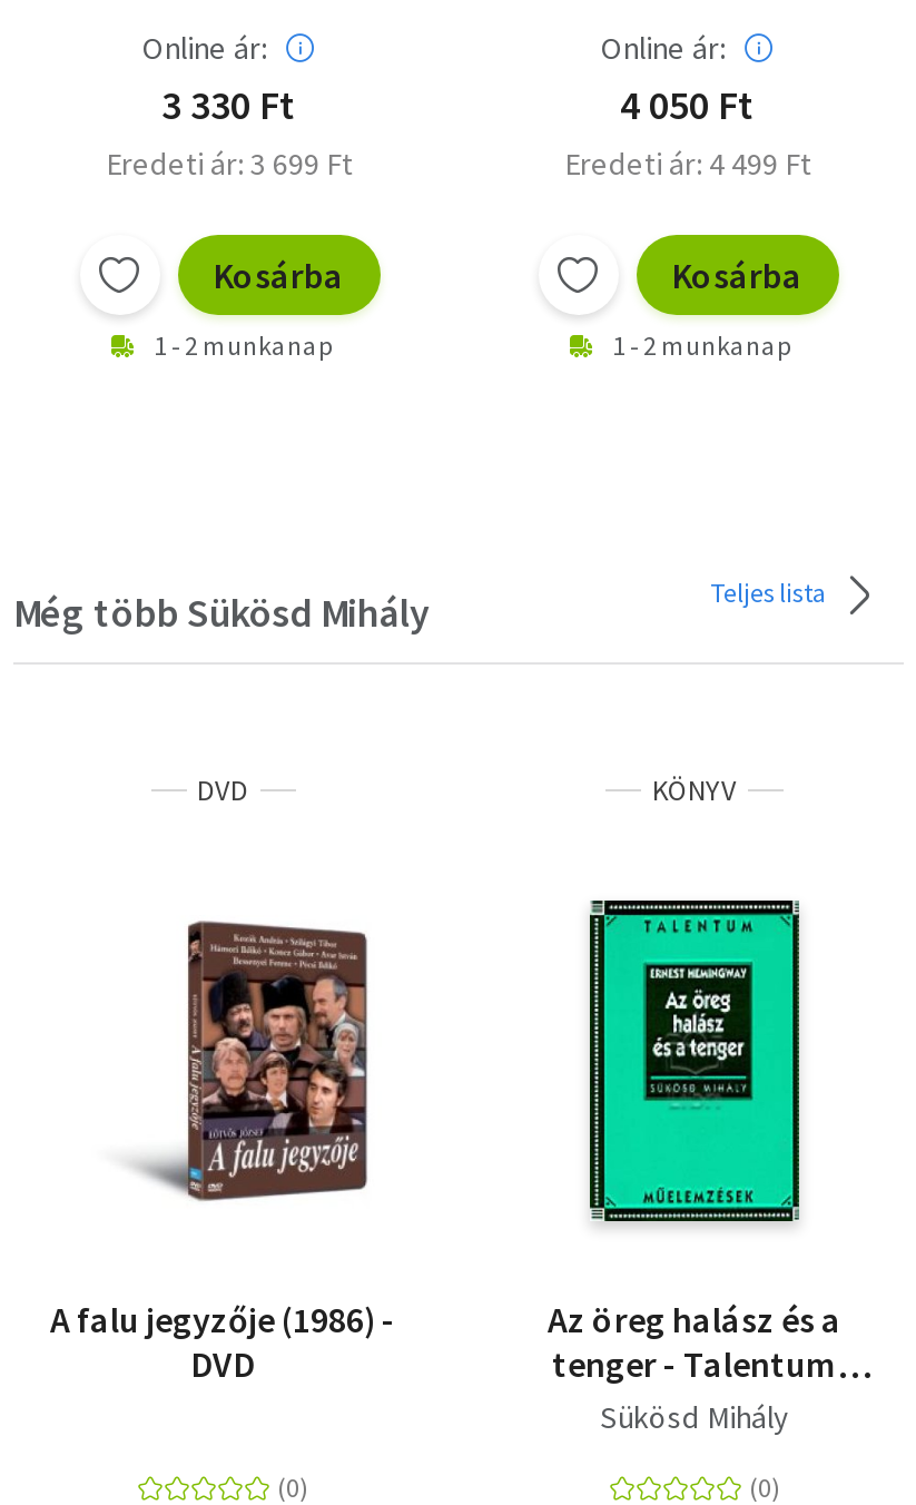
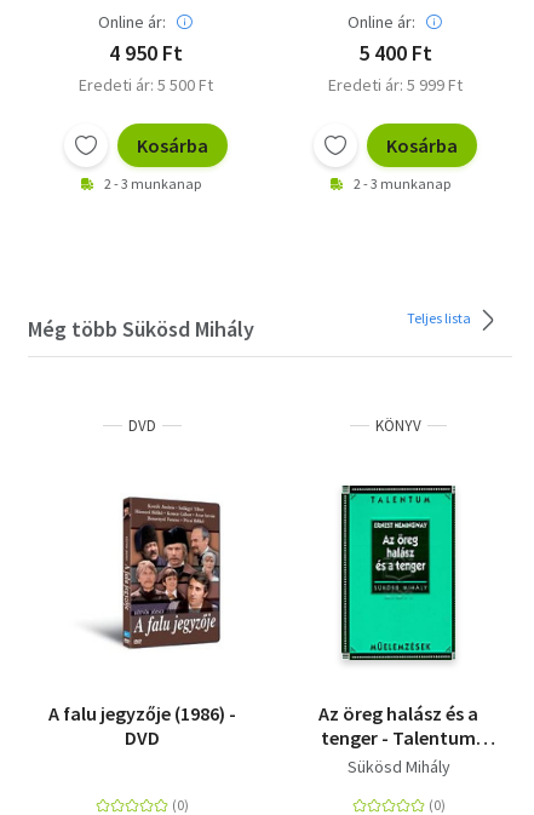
[161,80,297,131] 3 330 Ft -> [108,39,182,67] 4 950 Ft
[620,80,756,131] 4 050 Ft -> [358,39,432,67] 5 400 Ft
[106,144,353,185] Eredeti ár: 3 699 Ft -> [78,74,213,96] Eredeti ár: 5 500 Ft
[564,144,811,185] Eredeti ár: 4 499 Ft -> [328,74,462,96] Eredeti ár: 5 999 Ft
[154,329,332,363] 1 - 2 munkanap -> [104,175,201,193] 2 - 3 munkanap
[612,329,790,363] 1 - 2 munkanap -> [354,175,450,193] 2 - 3 munkanap

